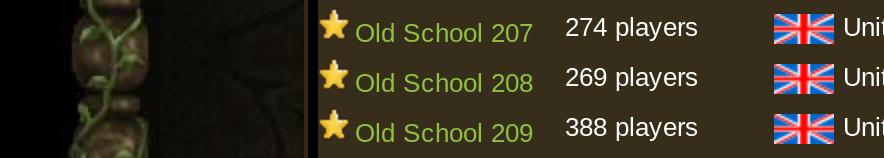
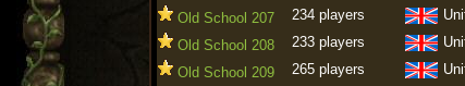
[355,12,699,48] Old School 207 274 players -> [177,7,364,26] Old School 207 234 players
[355,62,699,98] Old School 208 269 players -> [177,34,364,53] Old School 208 233 players
[355,112,699,148] Old School 209 388 players -> [177,61,364,81] Old School 209 265 players

